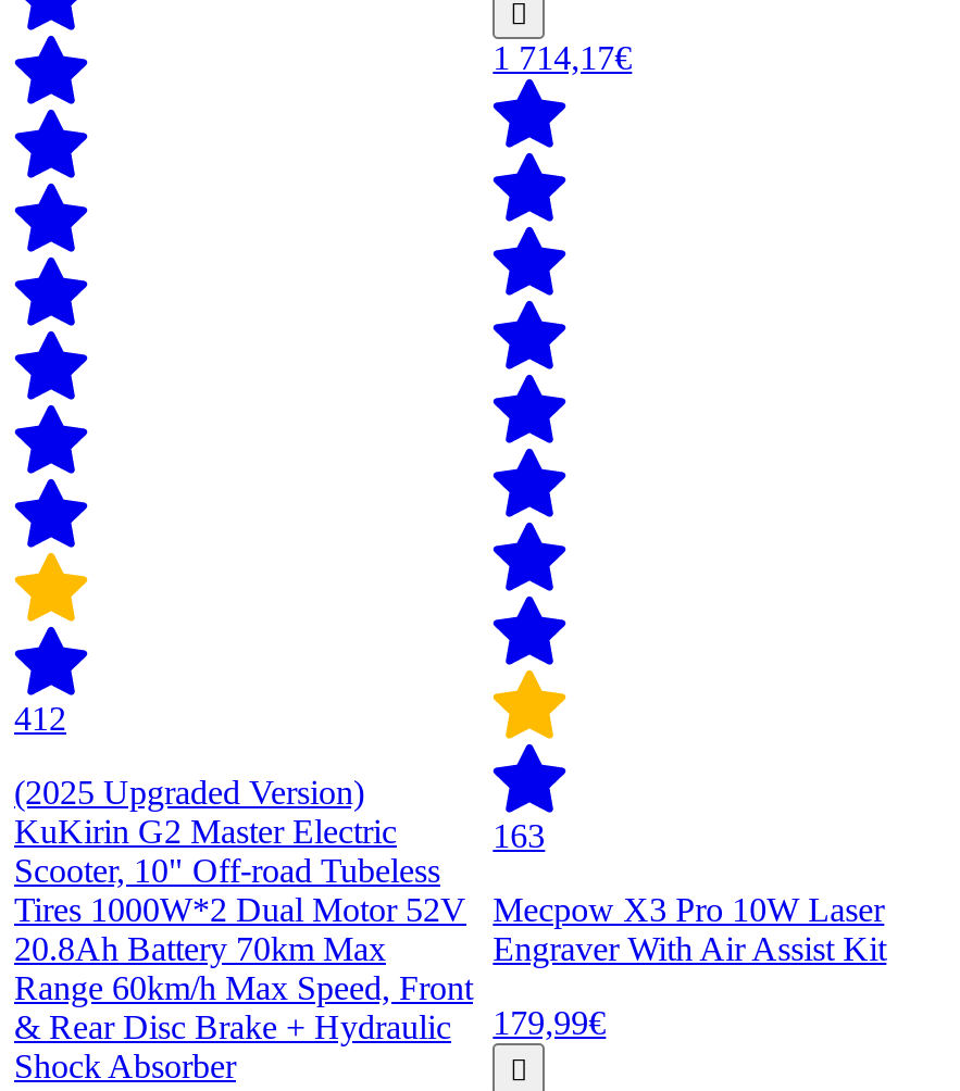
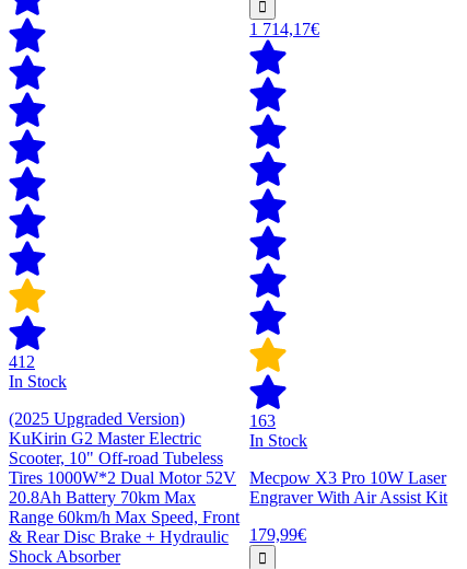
none -> [9,372,67,391] In Stock
none -> [250,431,308,450] In Stock

